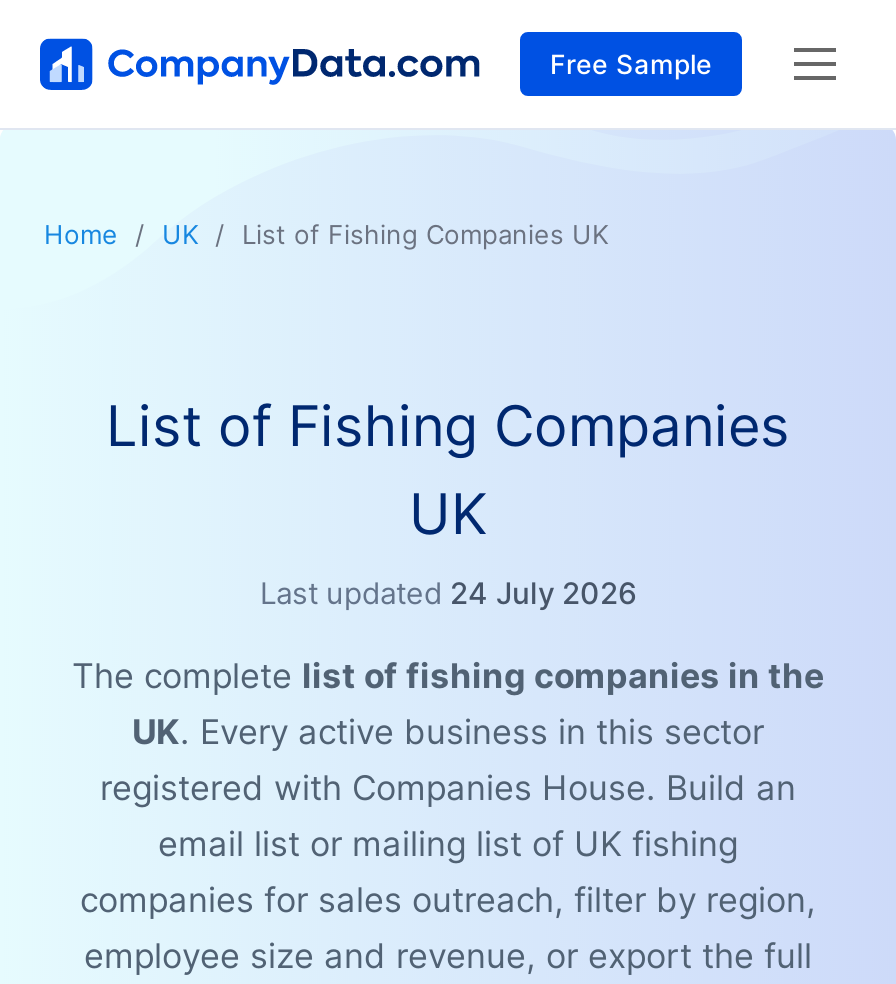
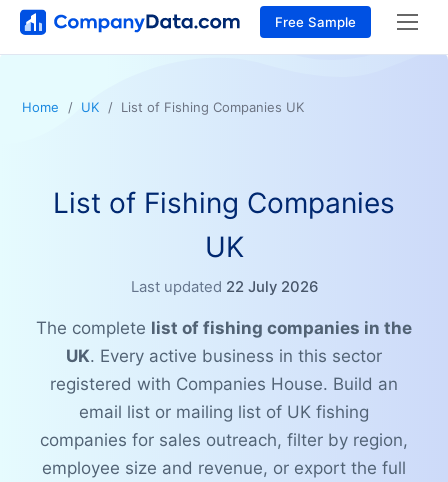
[260,577,636,613] Last updated 24 July 2026 -> [130,278,317,296] Last updated 22 July 2026

